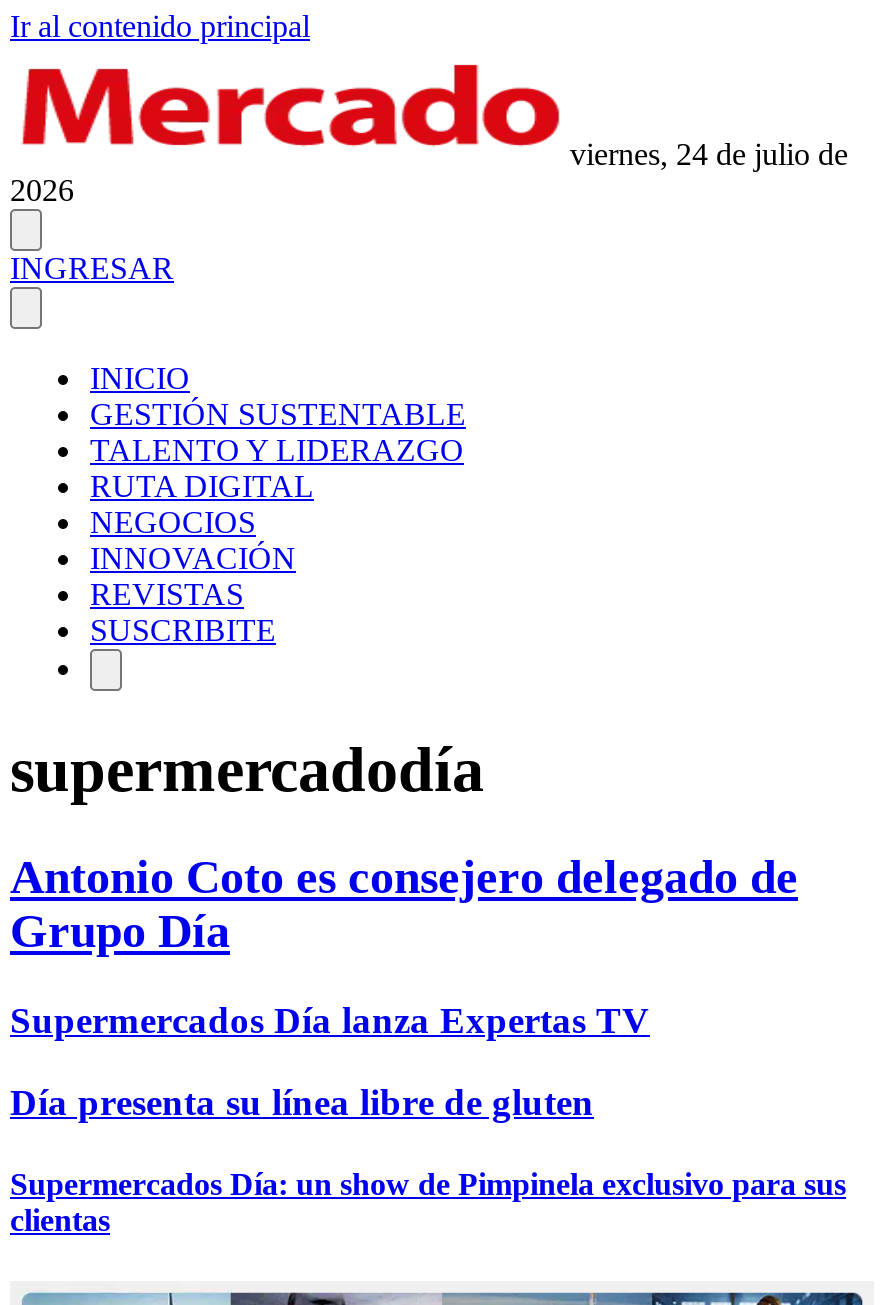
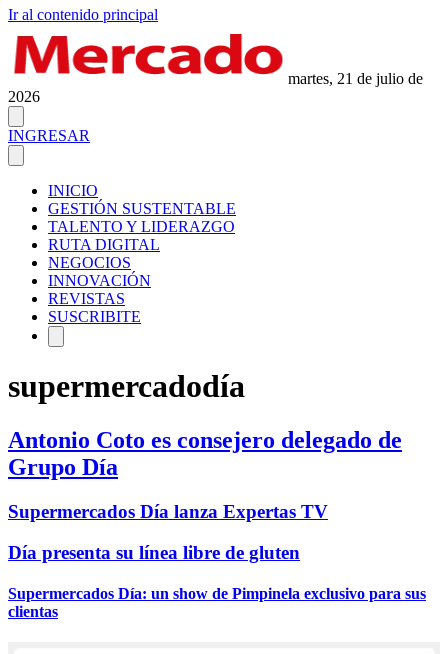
[570,137,848,171] viernes, 24 de julio de -> [288,70,423,87] martes, 21 de julio de

